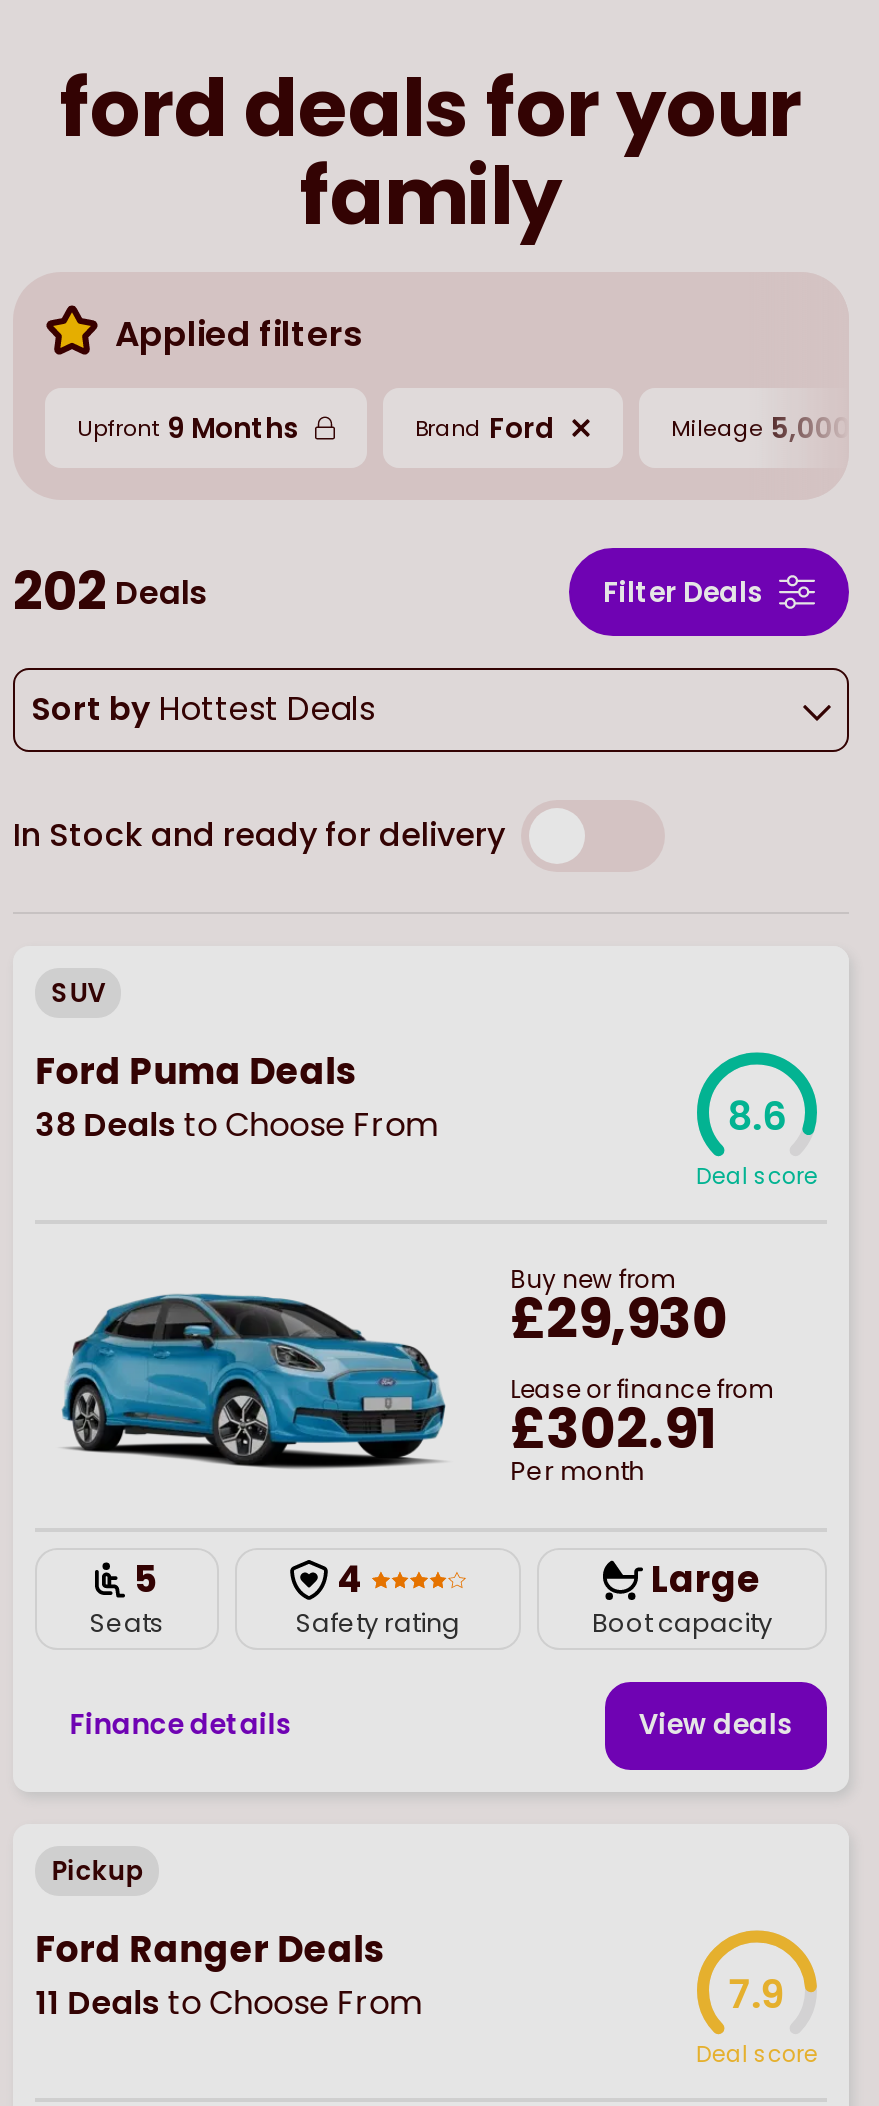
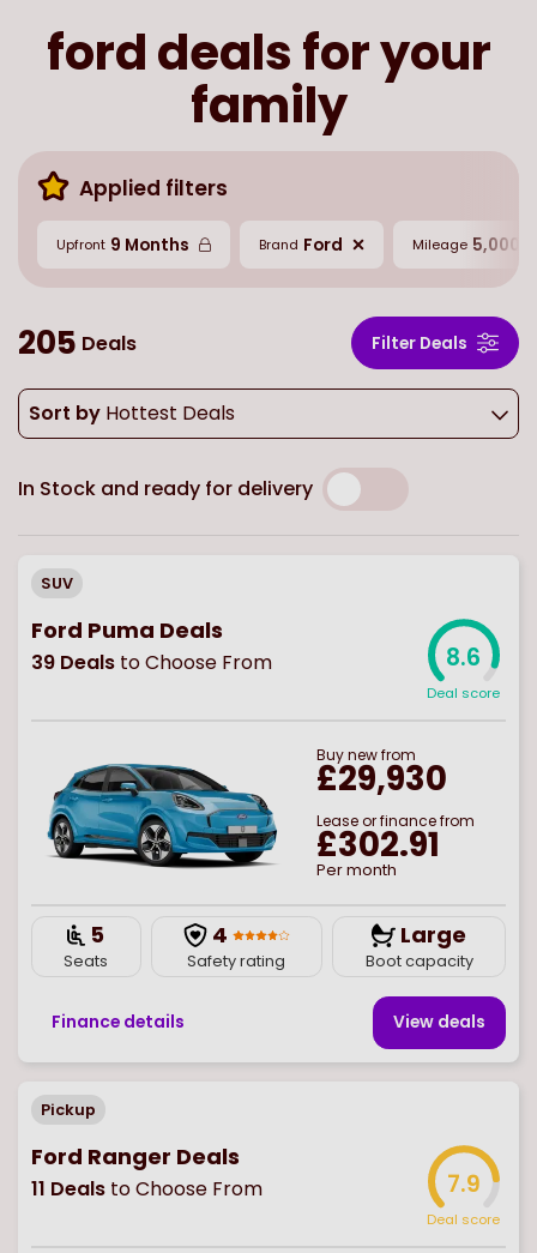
[13,554,207,628] 202Deals -> [18,320,137,365] 205Deals
[35,1102,437,1148] 38 Deals to Choose From -> [31,649,272,677] 39 Deals to Choose From

